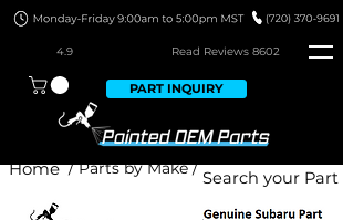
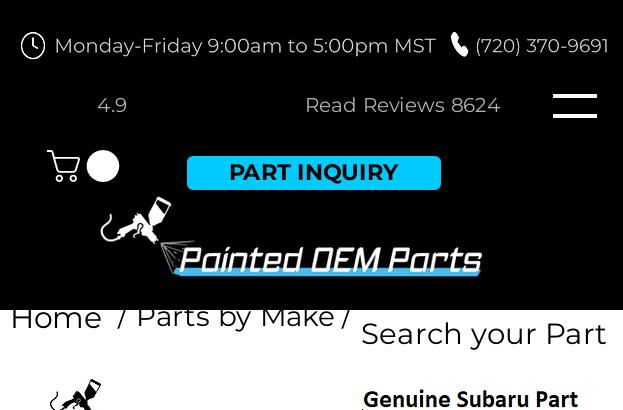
[171,44,280,59] Read Reviews 8602 -> [305,92,501,118] Read Reviews 8624

